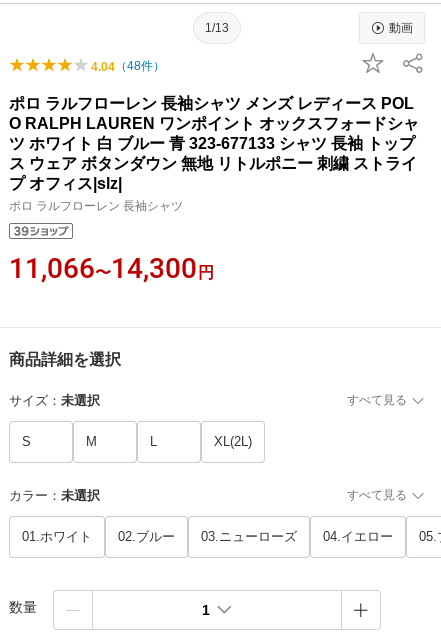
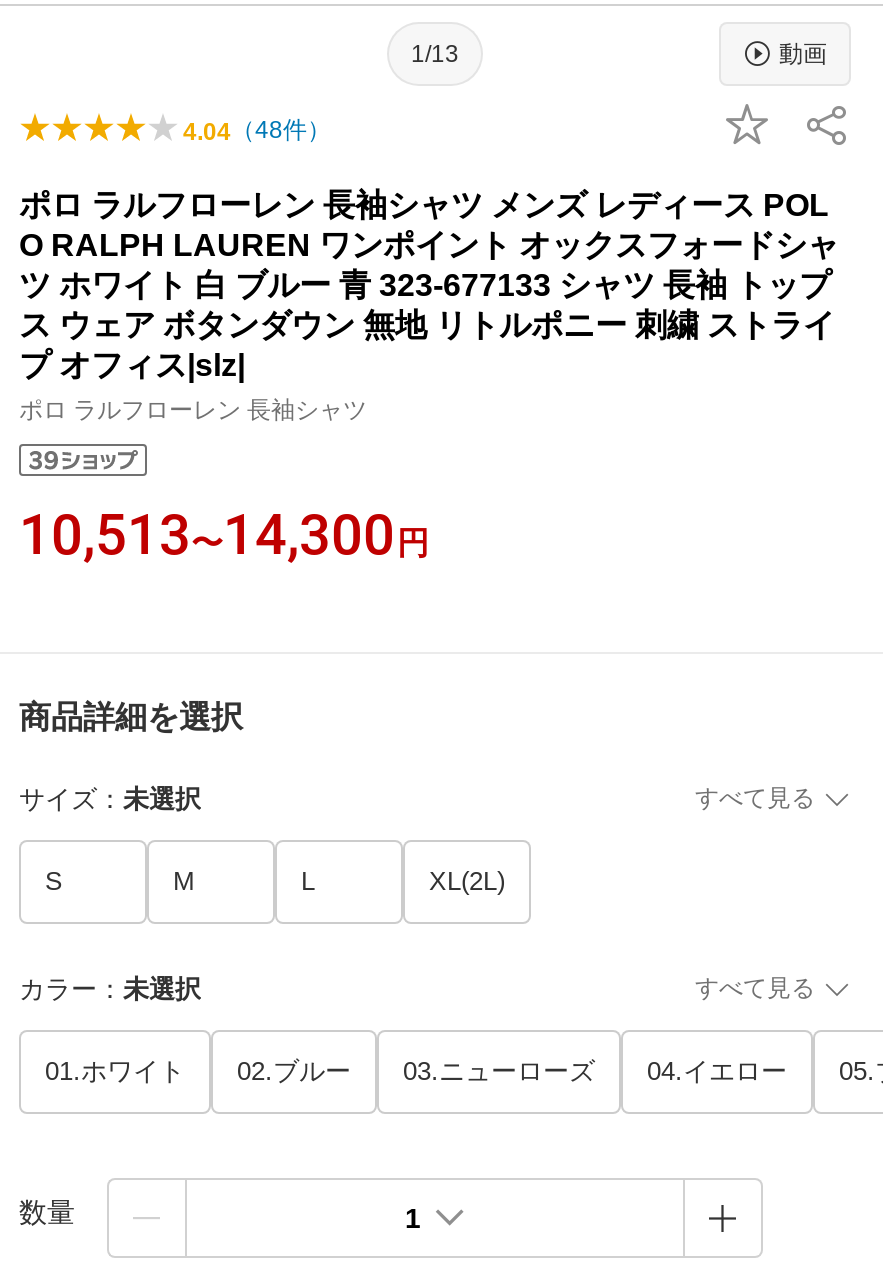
[9,252,214,285] 11,066〜14,300円 -> [19,502,429,568] 10,513〜14,300円

